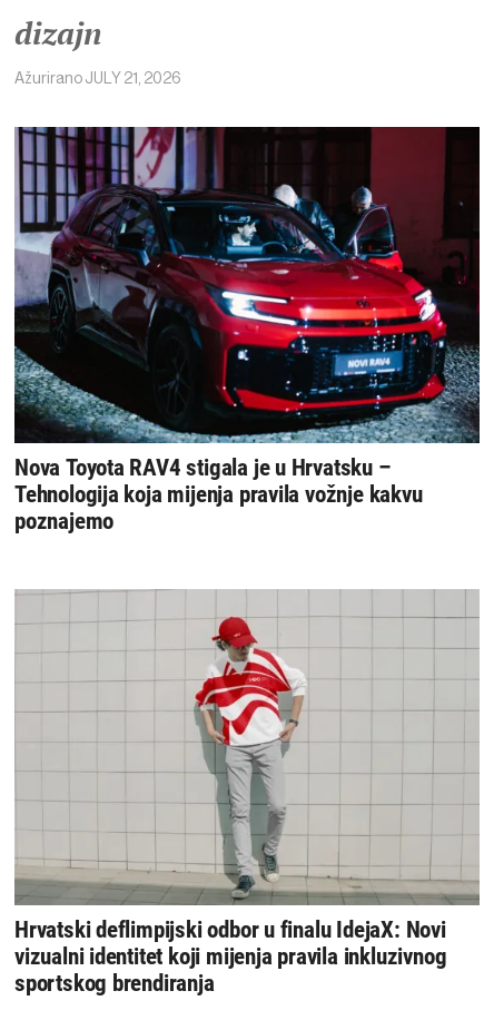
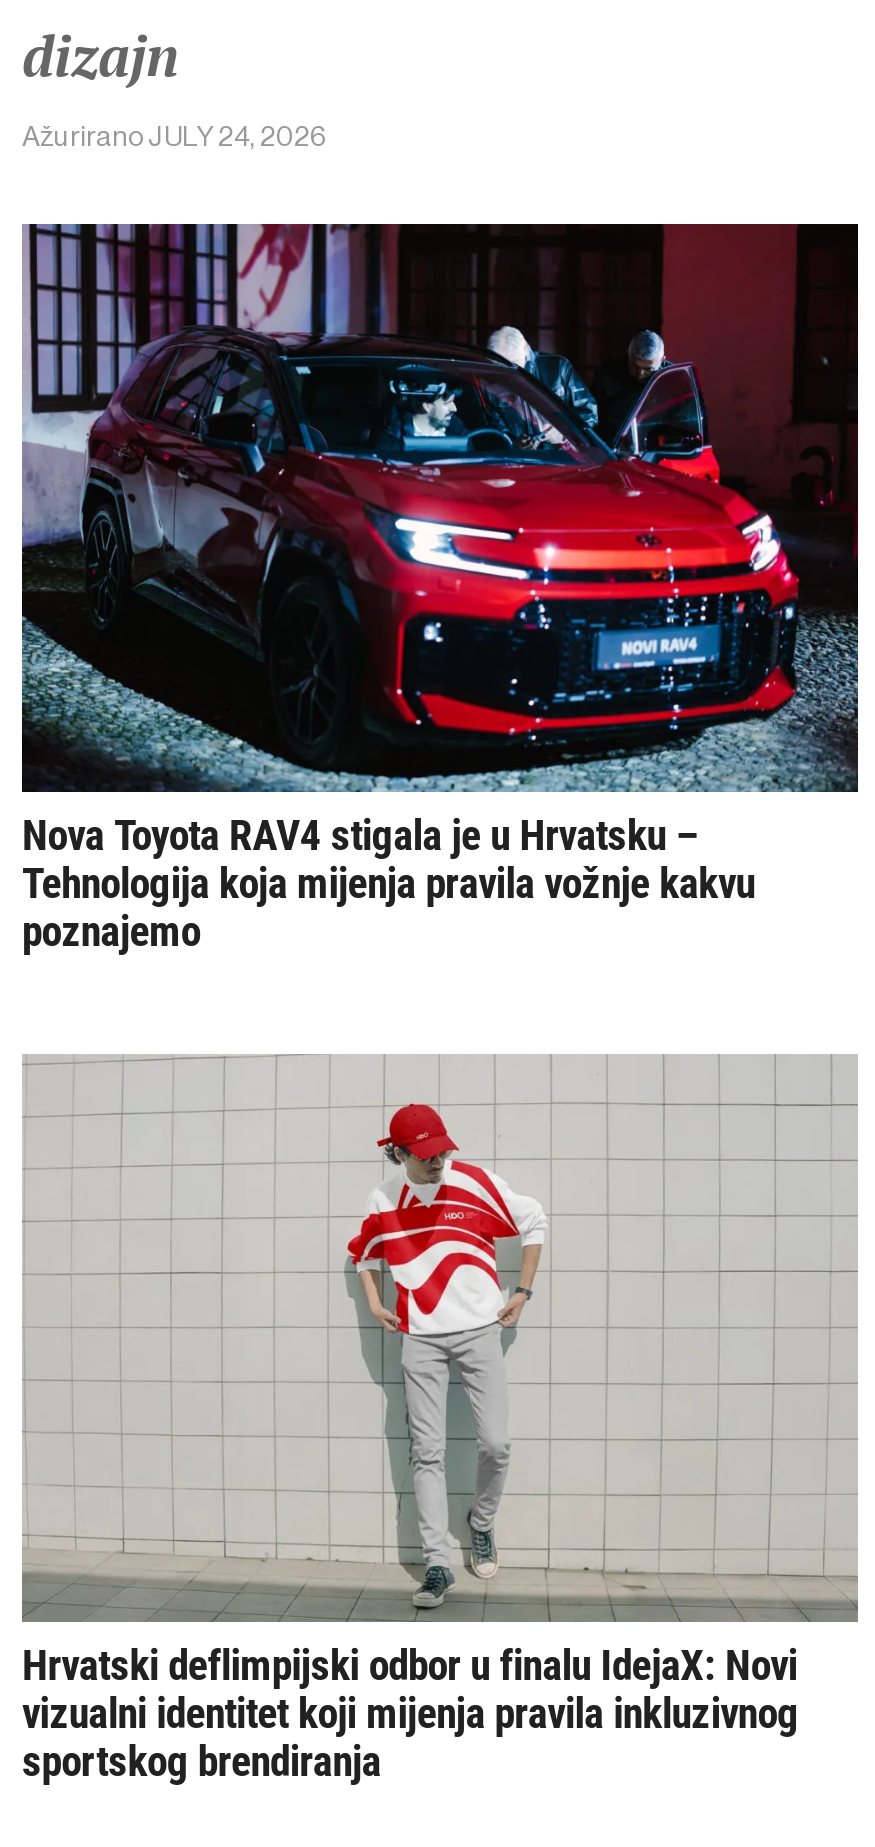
[14,71,181,87] Ažurirano JULY 21, 2026 -> [22,124,328,152] Ažurirano JULY 24, 2026

